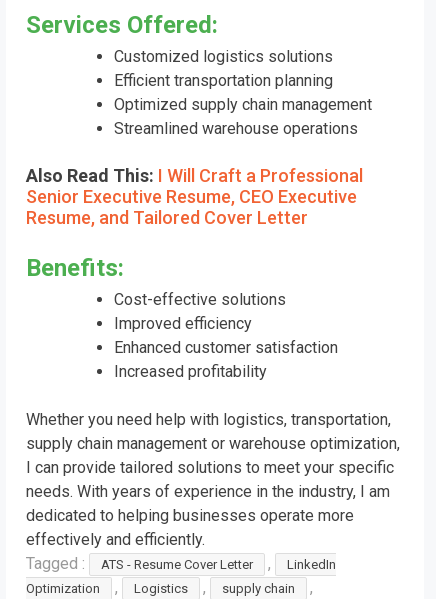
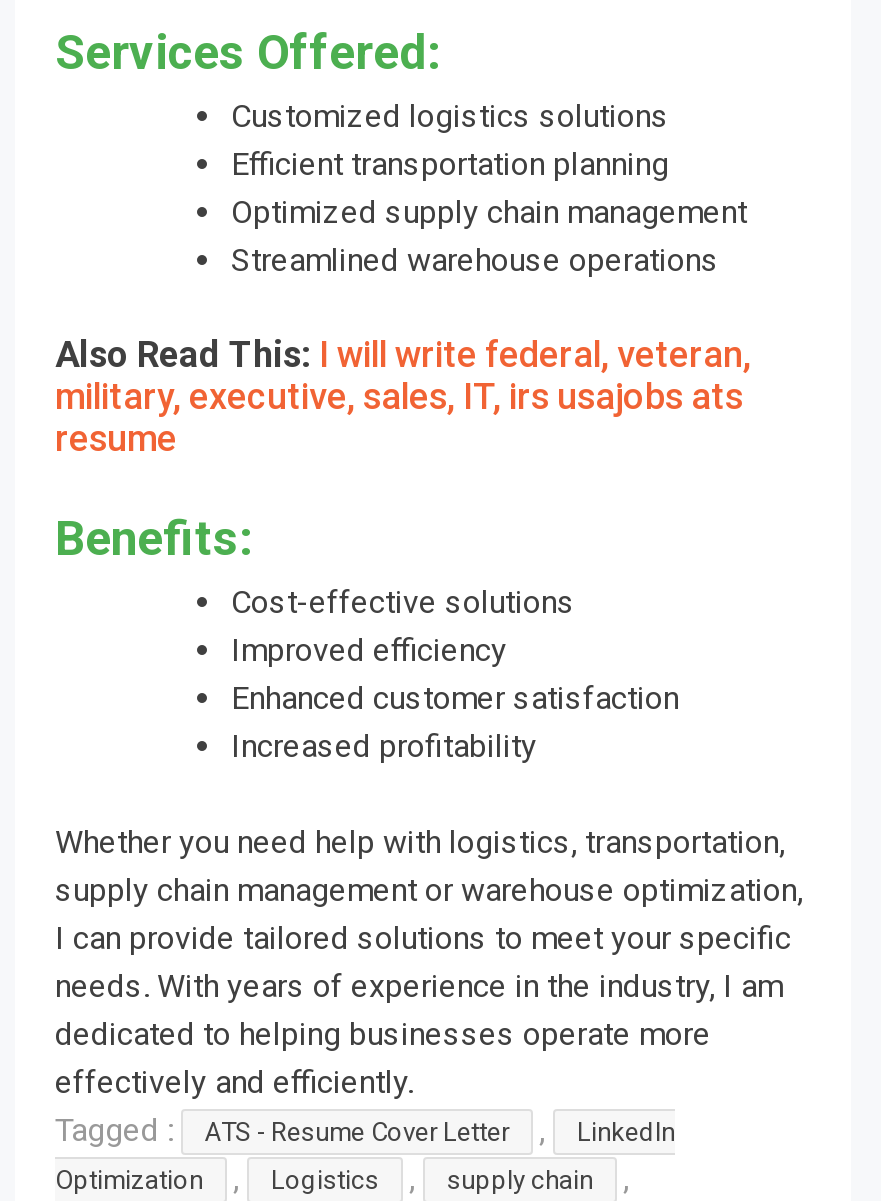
[26,165,363,228] Also Read This: I Will Craft a Professional | Senior Executive Resume, CEO Executive | Resume, and Tailored Cover Letter -> [55,333,751,459] Also Read This: I will write federal, veteran, | military, executive, sales, IT, irs usajobs ats | resume

